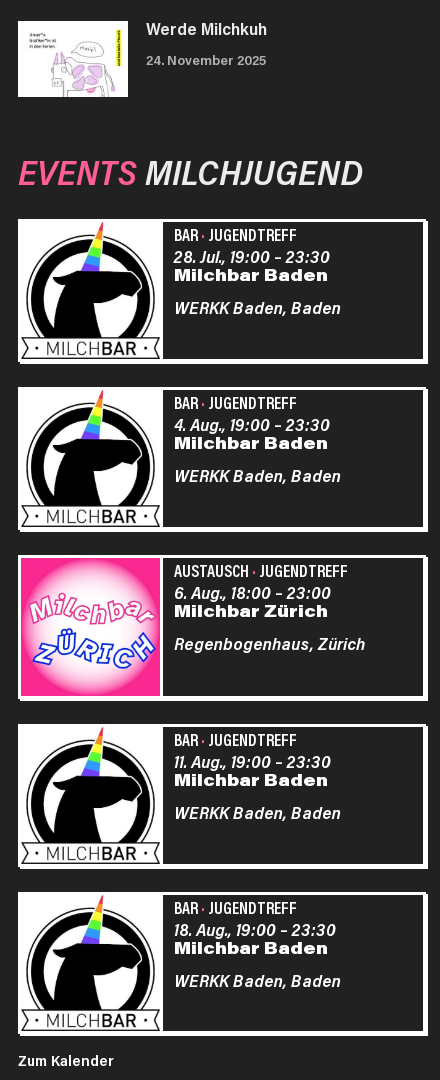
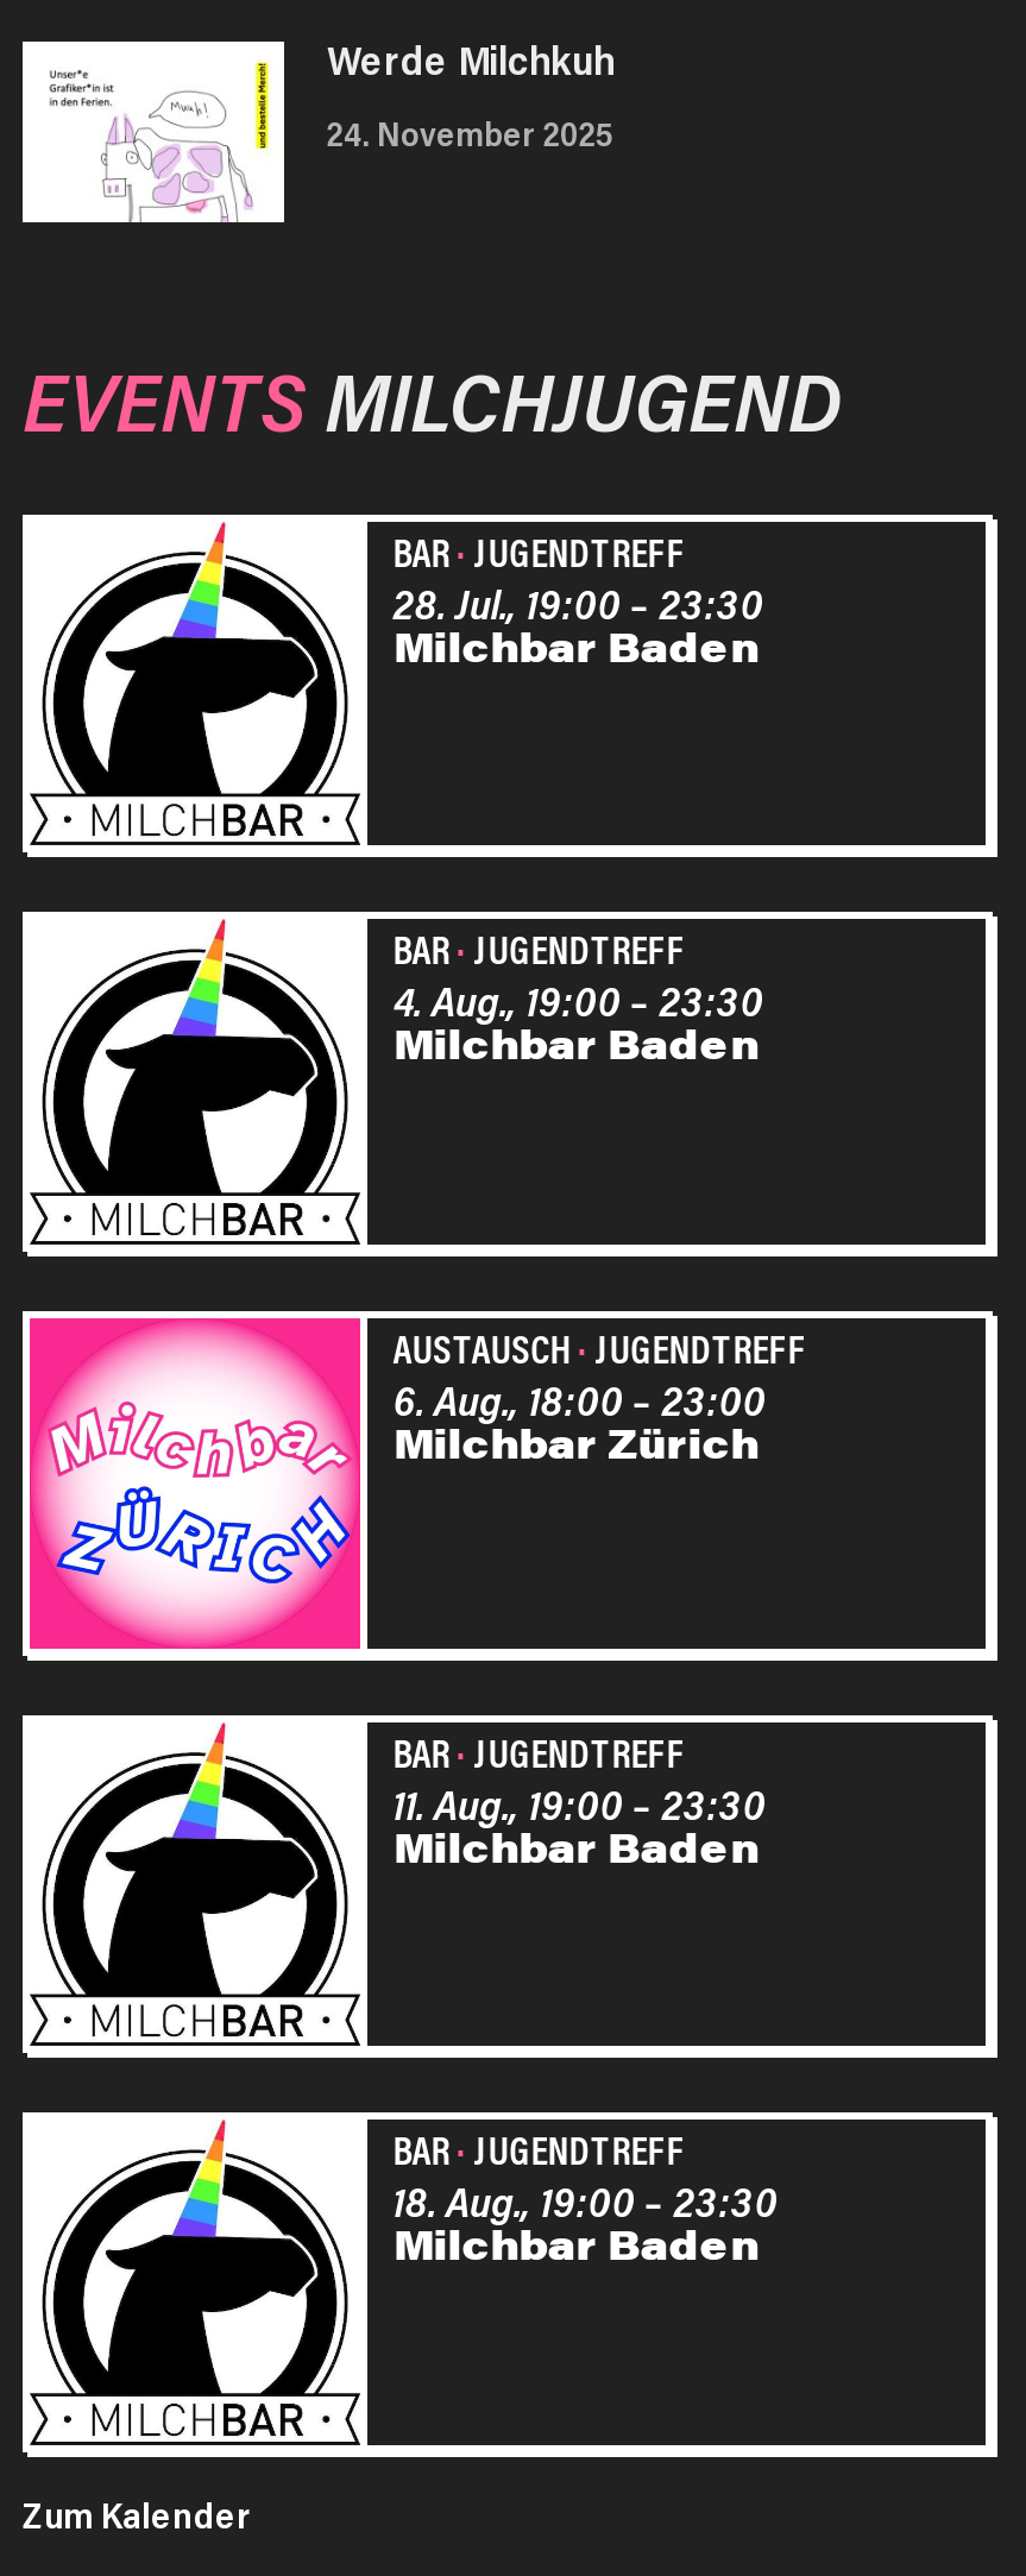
[174,296,341,318] WERKK Baden, Baden -> none
[174,464,341,486] WERKK Baden, Baden -> none
[174,631,365,653] Regenbogenhaus, Zürich -> none
[174,801,341,823] WERKK Baden, Baden -> none
[174,969,341,991] WERKK Baden, Baden -> none

